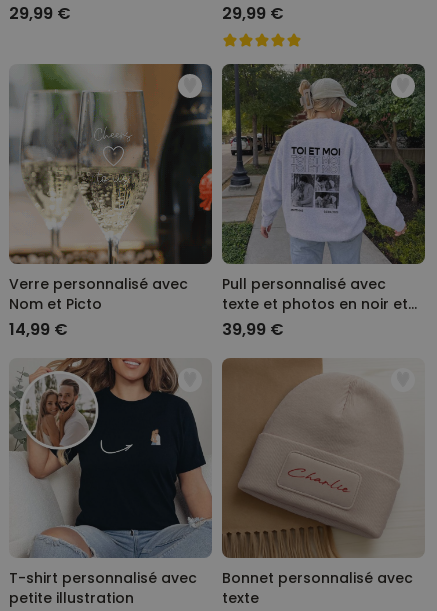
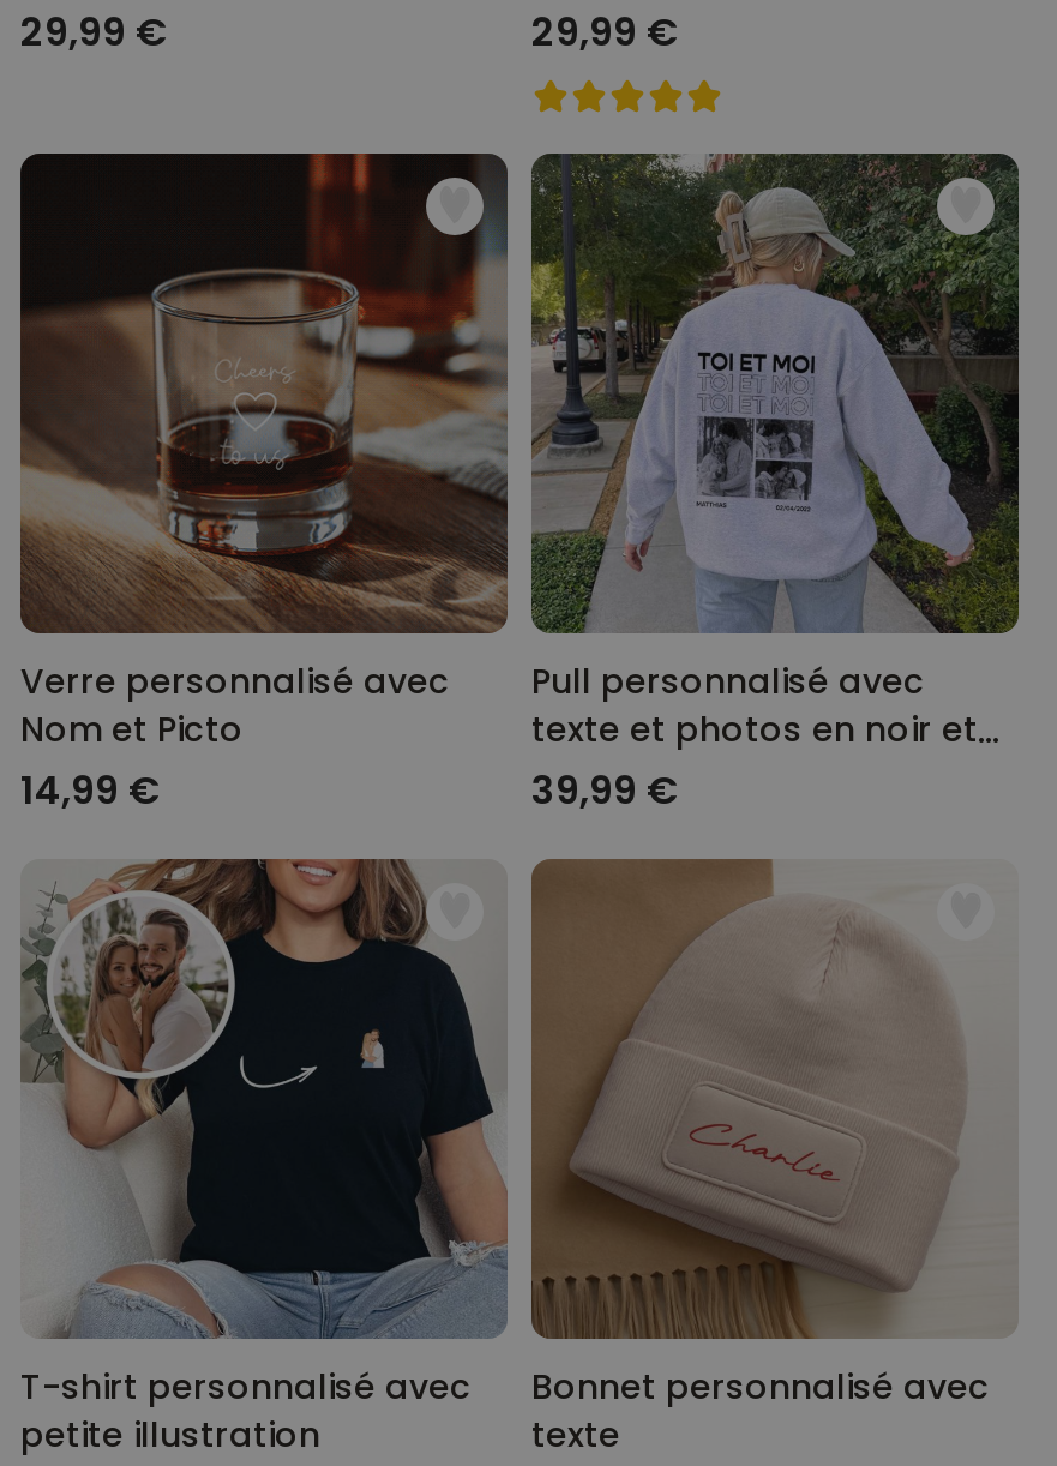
[9,63,213,265] [image] -> [18,151,510,636] [image]

